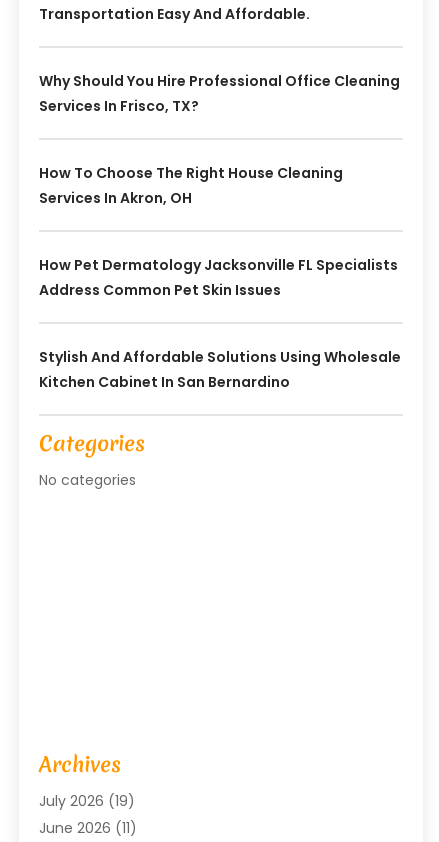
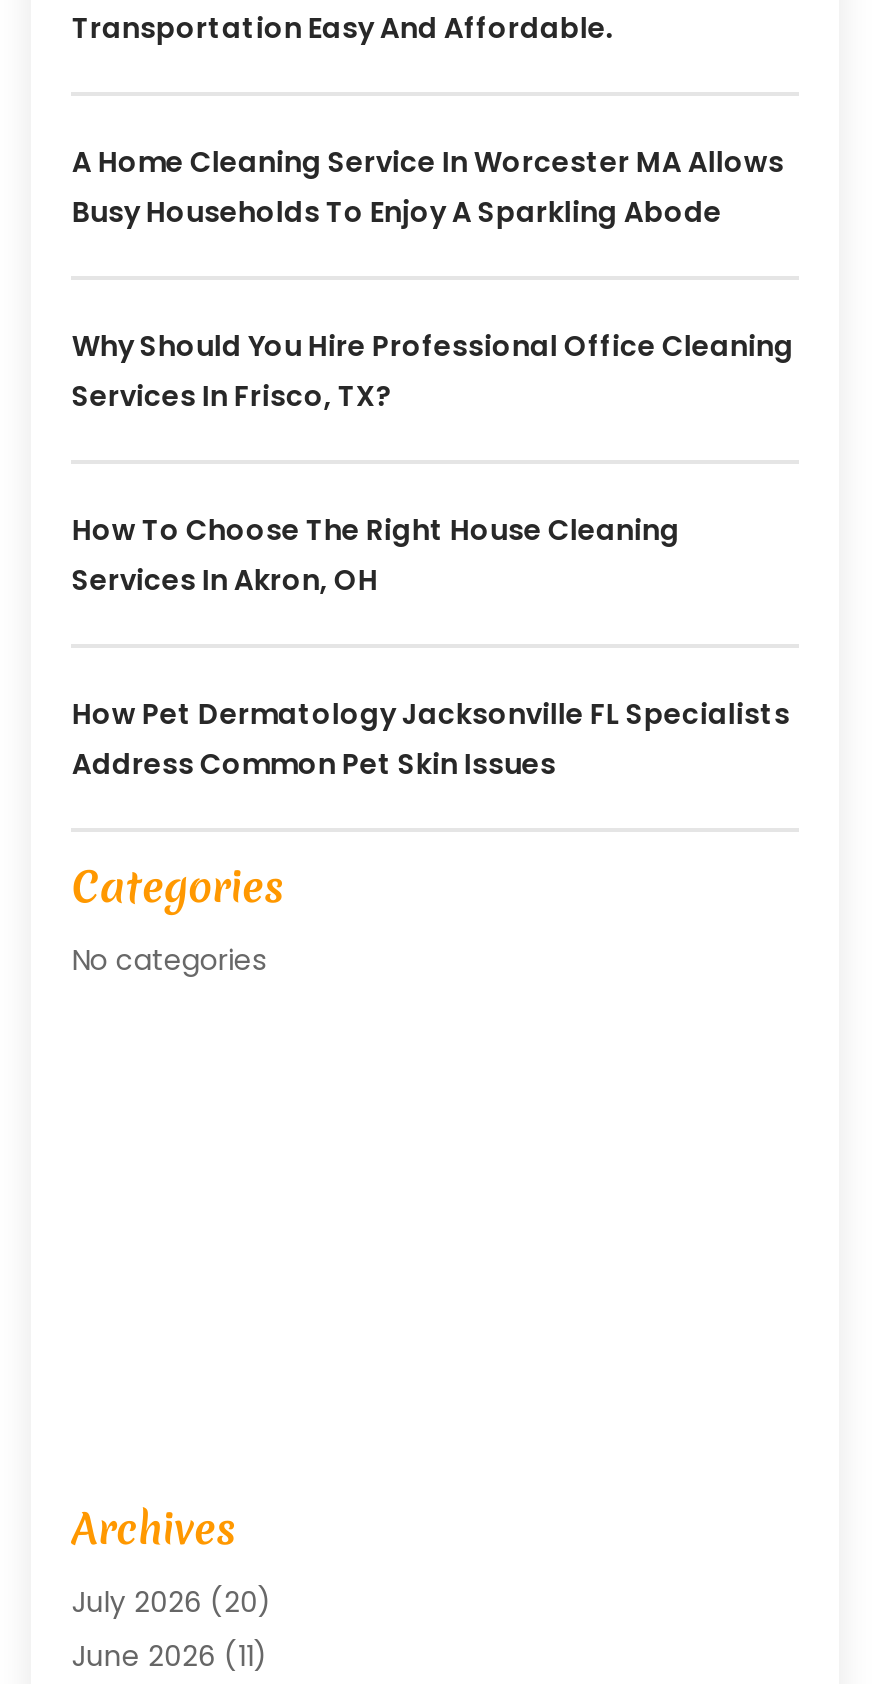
none -> [72,141,784,231] A Home Cleaning Service In Worcester MA Allows | Busy Households To Enjoy A Sparkling Abode
moved [39,71,400,300] -> [72,325,794,783]: Why Should You Hire Professional Office Cleaning | Services In Frisco, TX? | How To Choose The Right House Cleaning | Services In Akron, OH | How Pet Dermatology Jacksonville FL Specialists | Address Common Pet Skin Issues
[39,347,401,392] Stylish And Affordable Solutions Using Wholesale | Kitchen Cabinet In San Bernardino -> none
[39,791,135,811] July 2026 (19) -> [72,1581,272,1621] July 2026 (20)

